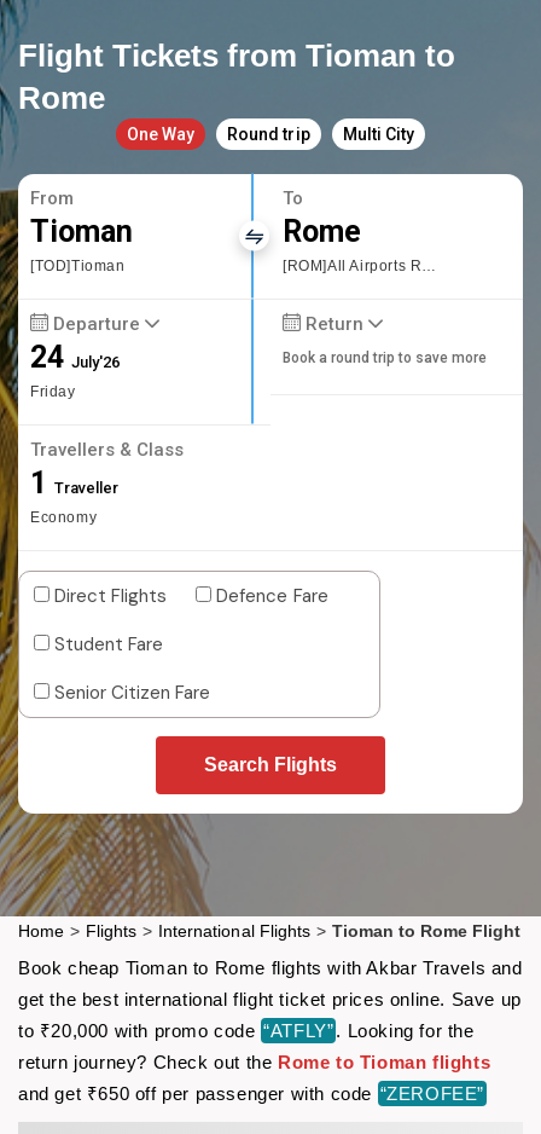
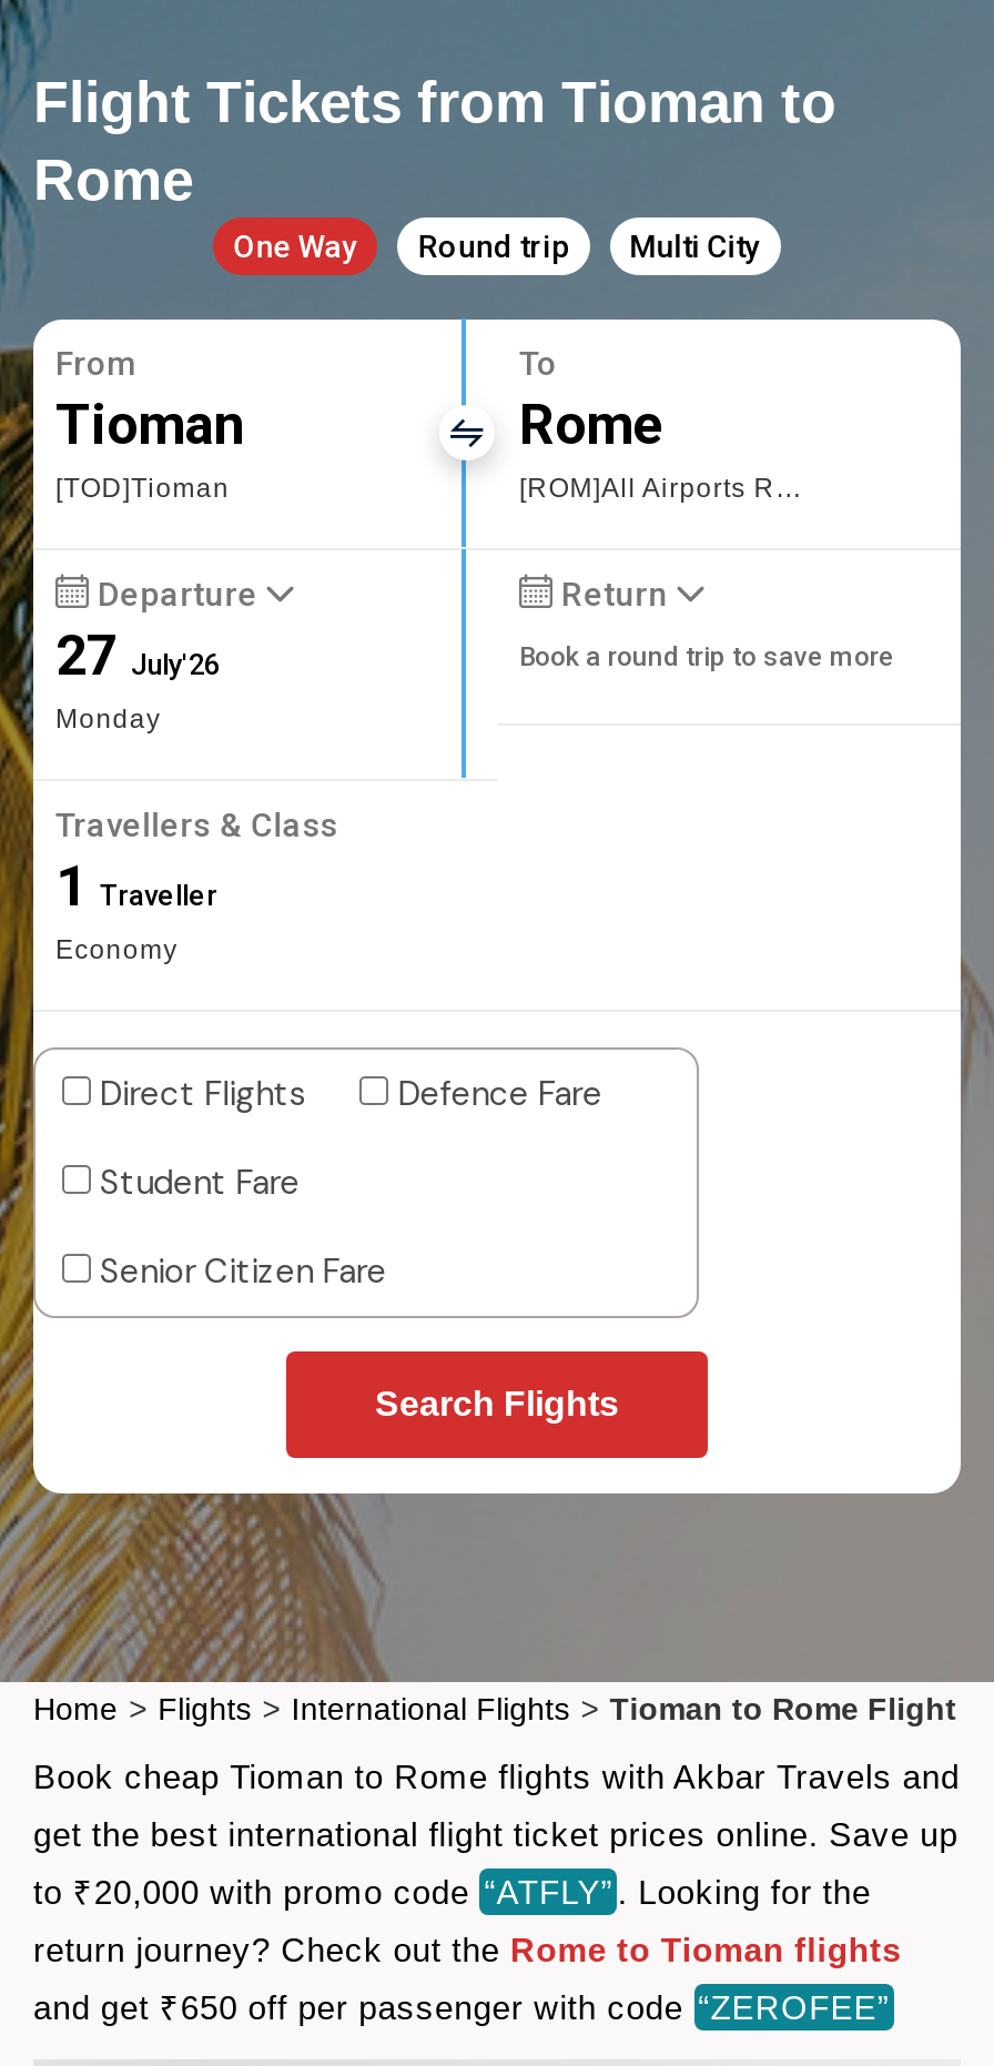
[30,340,120,400] 24 July'26 | Friday -> [55,623,220,734] 27 July'26 | Monday

